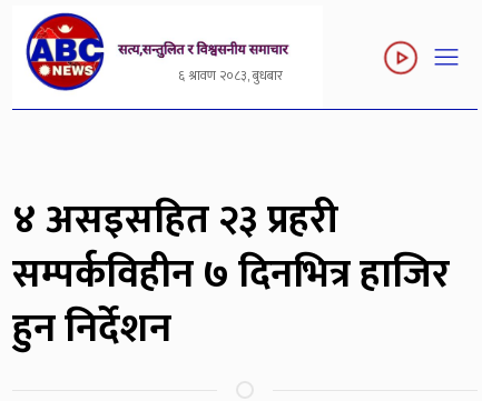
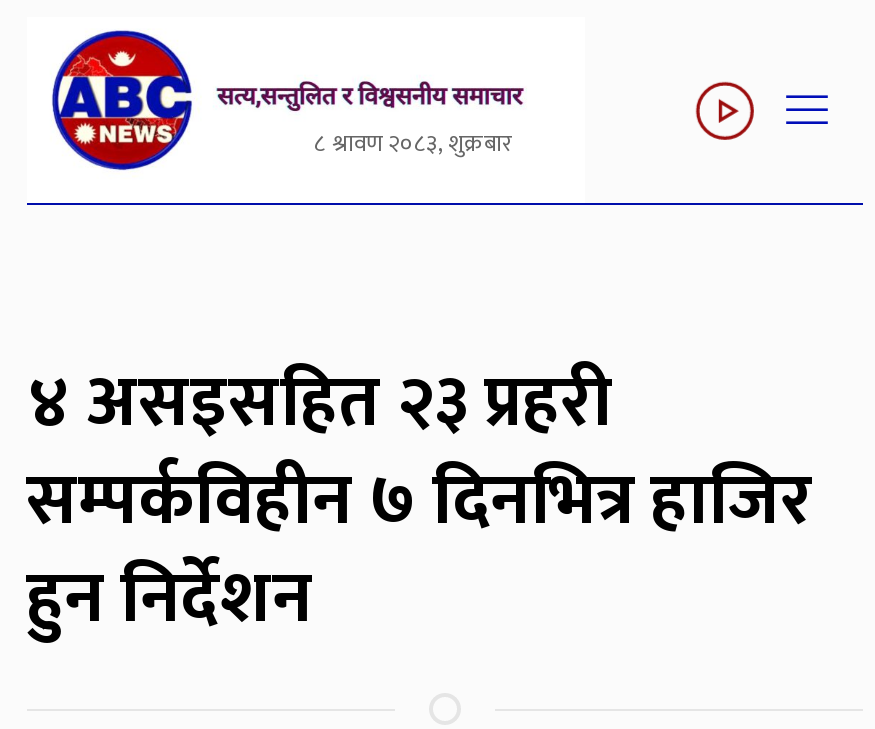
[178,65,282,87] ६ श्रावण २०८३, बुधबार -> [314,123,512,163] ८ श्रावण २०८३, शुक्रबार

